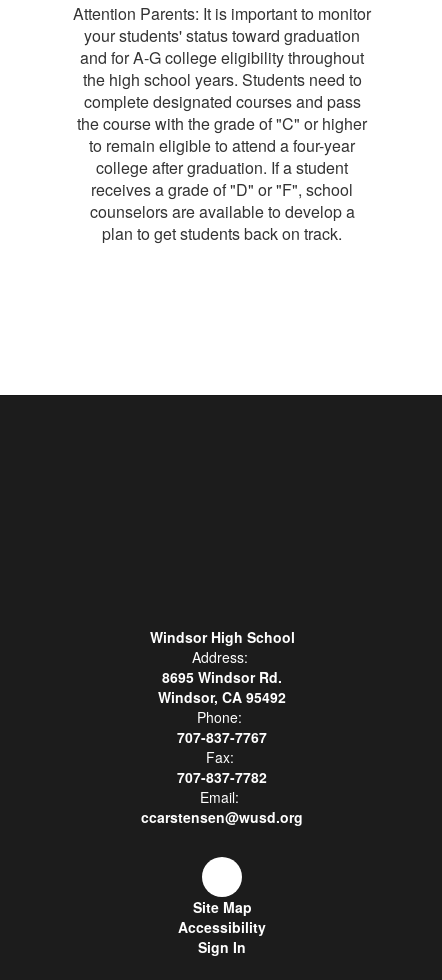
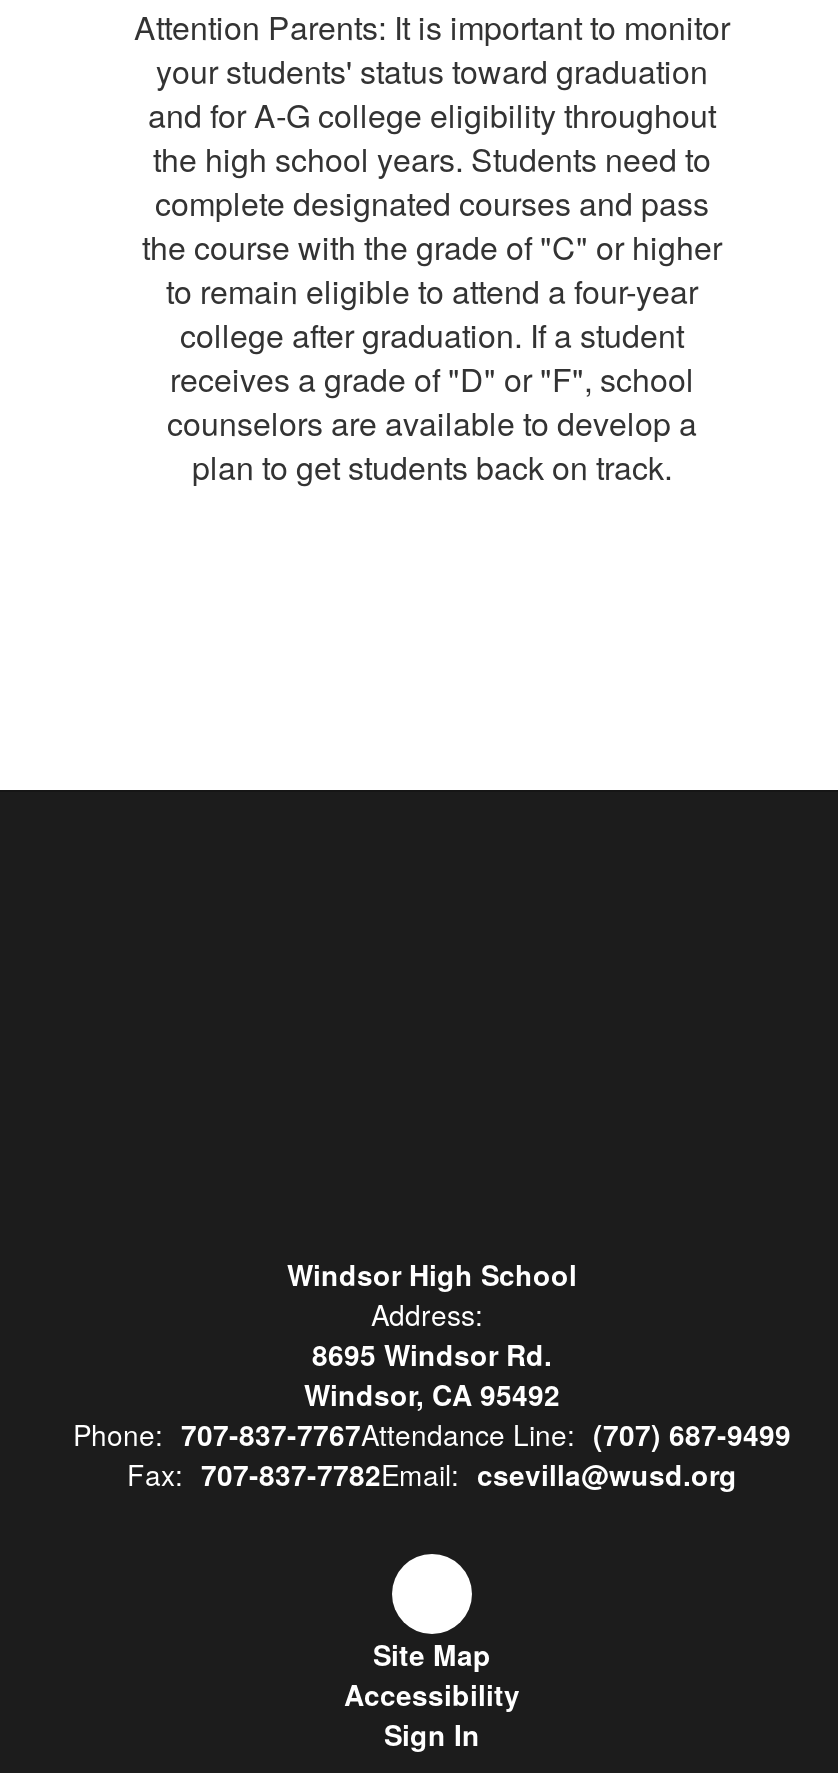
[141,707,303,827] Phone: | 707-837-7767 | Fax: | 707-837-7782 | Email: | ccarstensen@wusd.org -> [73,1415,791,1495] Phone: 707-837-7767Attendance Line: (707) 687-9499 | Fax: 707-837-7782Email: csevilla@wusd.org

